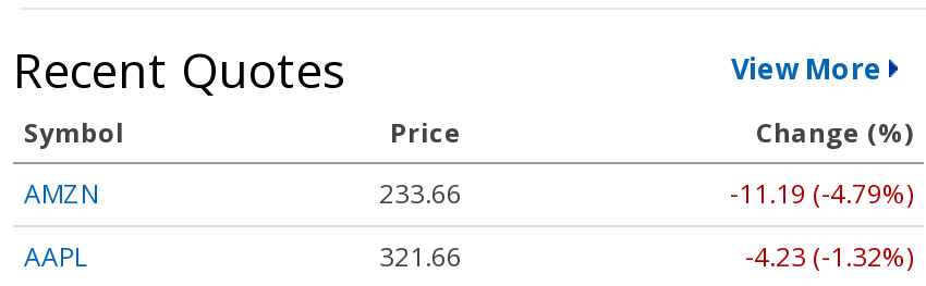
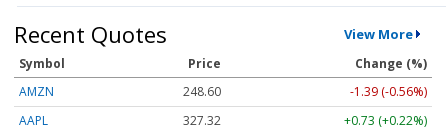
[379,174,462,211] 233.66 -> [183,82,221,99] 248.60
[730,174,913,211] -11.19 (-4.79%) -> [350,82,427,99] -1.39 (-0.56%)
[379,237,462,274] 321.66 -> [183,111,221,128] 327.32
[745,237,913,274] -4.23 (-1.32%) -> [344,111,427,128] +0.73 (+0.22%)

